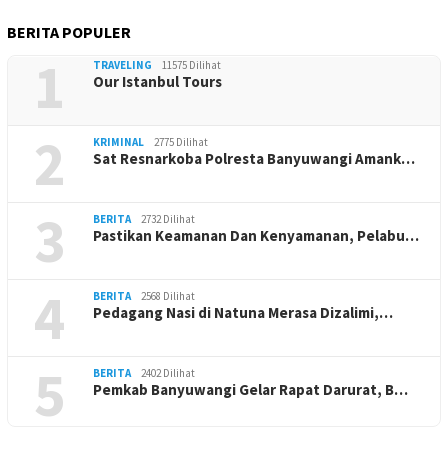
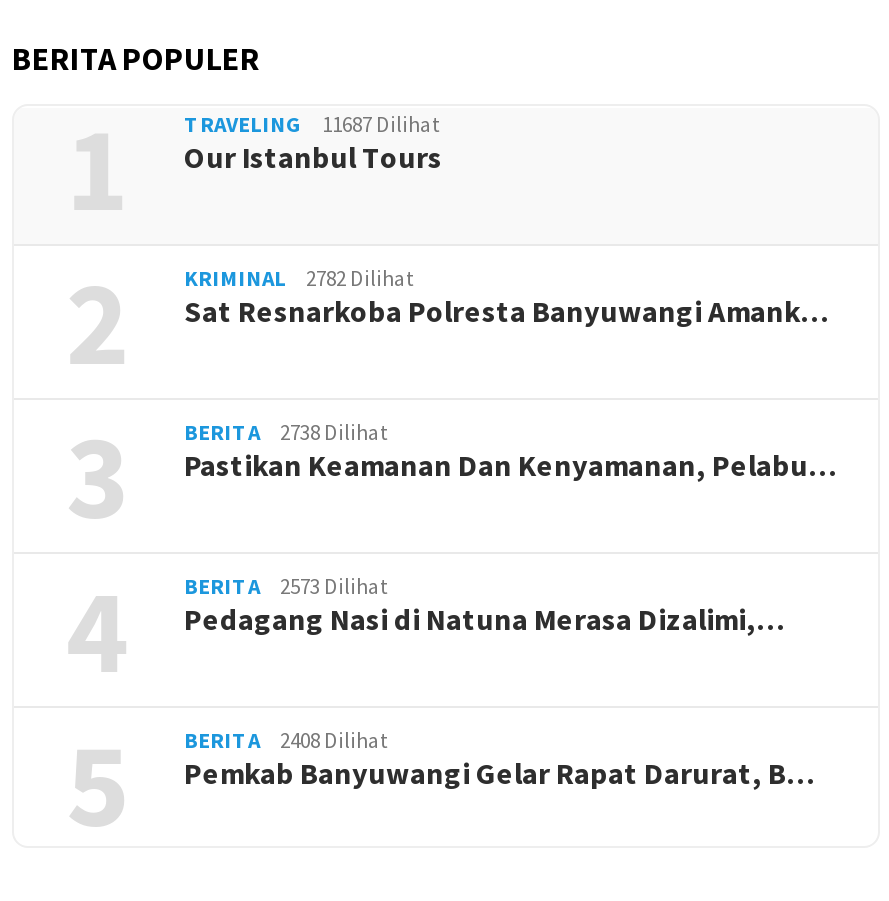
[93,58,221,72] TRAVELING 11575 Dilihat -> [184,111,440,139] TRAVELING 11687 Dilihat
[93,135,208,149] KRIMINAL 2775 Dilihat -> [184,265,414,293] KRIMINAL 2782 Dilihat
[93,212,195,226] BERITA 2732 Dilihat -> [184,419,388,447] BERITA 2738 Dilihat
[93,289,195,303] BERITA 2568 Dilihat -> [184,573,388,601] BERITA 2573 Dilihat
[93,366,195,380] BERITA 2402 Dilihat -> [184,727,388,755] BERITA 2408 Dilihat

